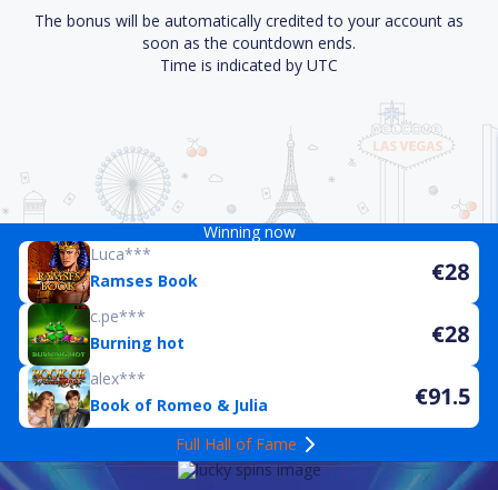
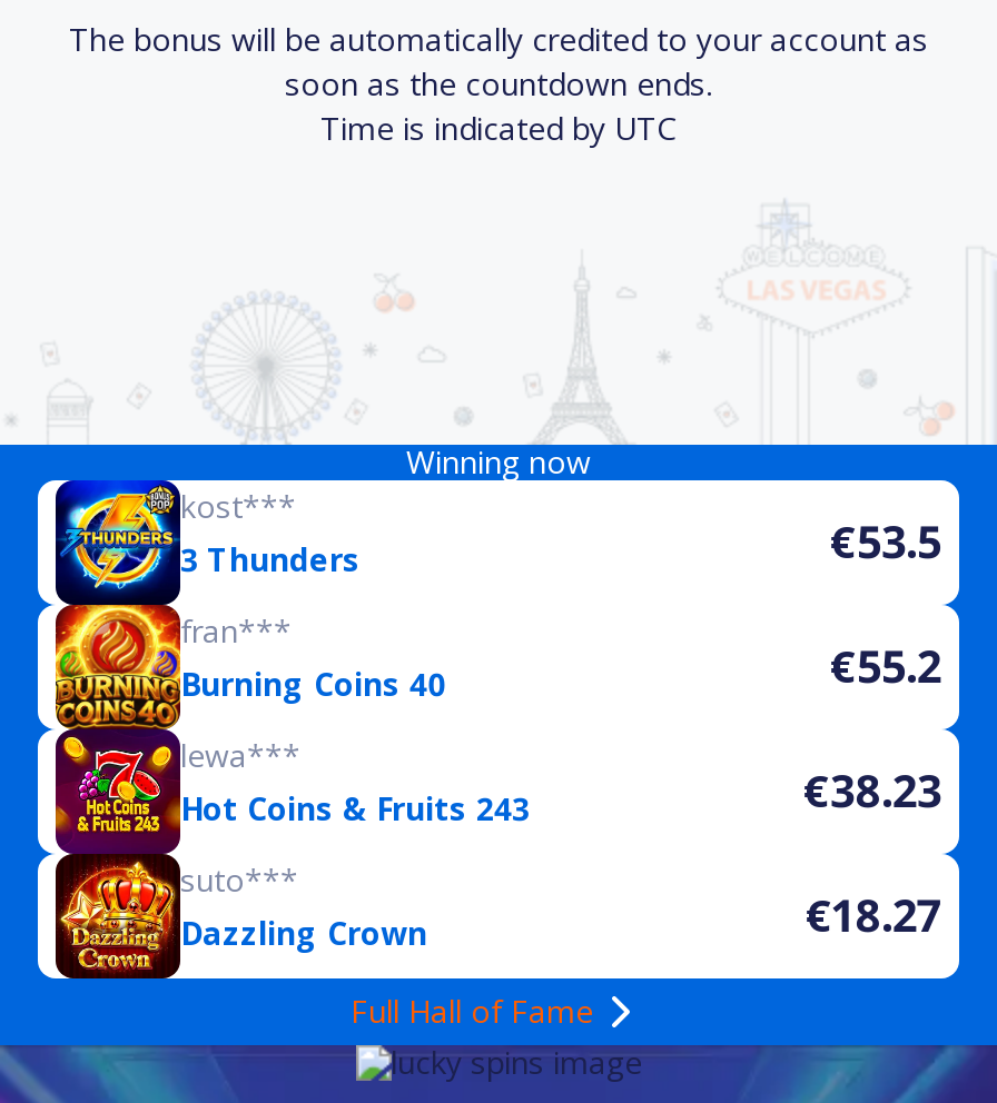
[27,240,470,429] [image] | Luca*** | Ramses Book | €28 | c.pe*** | Burning hot | €28 | alex*** | Book of Romeo & Julia | €91.5 -> [53,480,941,981] [image] | kost*** | 3 Thunders | €53.5 | fran*** | Burning Coins 40 | €55.2 | lewa*** | Hot Coins & Fruits 243 | €38.23 | suto*** | Dazzling Crown | €18.27

